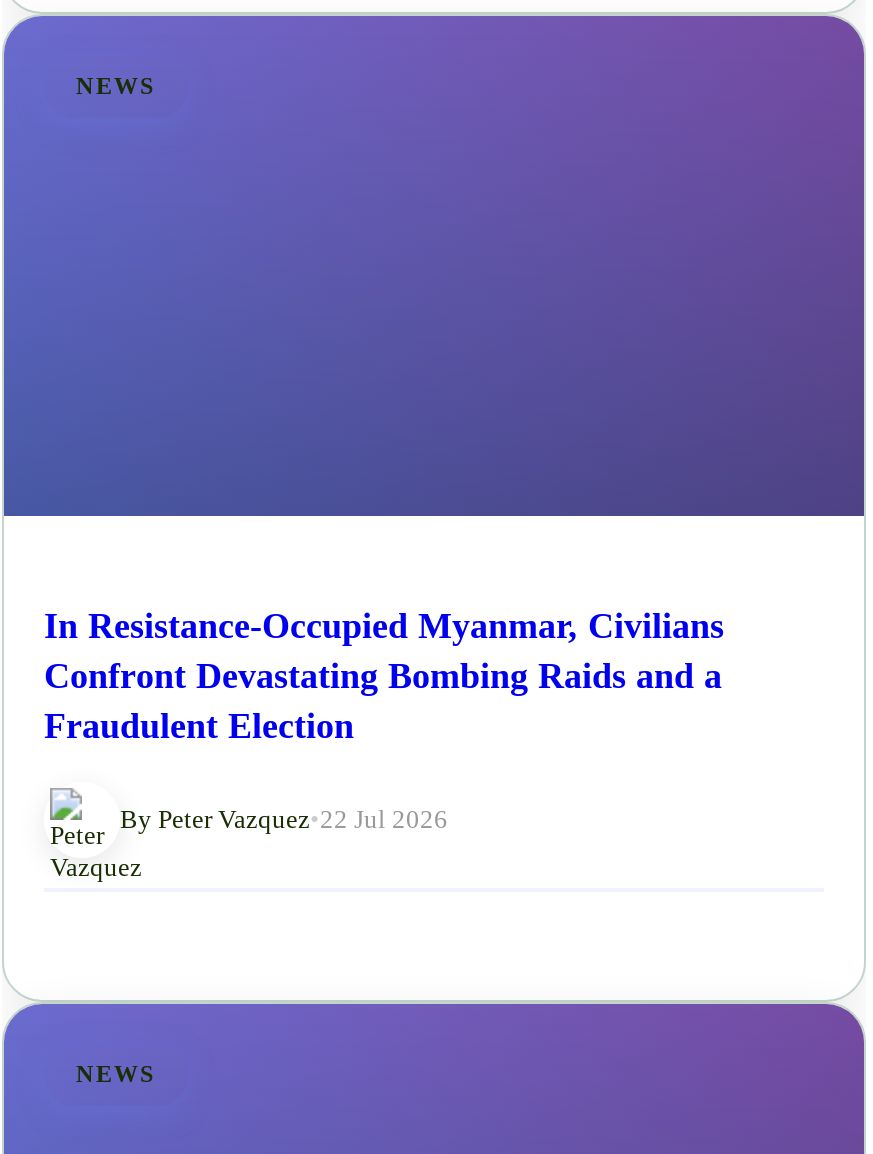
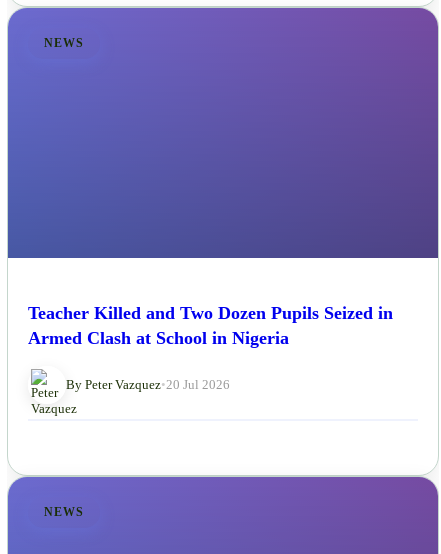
[44,607,724,747] In Resistance-Occupied Myanmar, Civilians | Confront Devastating Bombing Raids and a | Fraudulent Election -> [28,303,393,348] Teacher Killed and Two Dozen Pupils Seized in | Armed Clash at School in Nigeria
[120,805,448,835] By Peter Vazquez • 22 Jul 2026 -> [66,377,230,392] By Peter Vazquez • 20 Jul 2026

